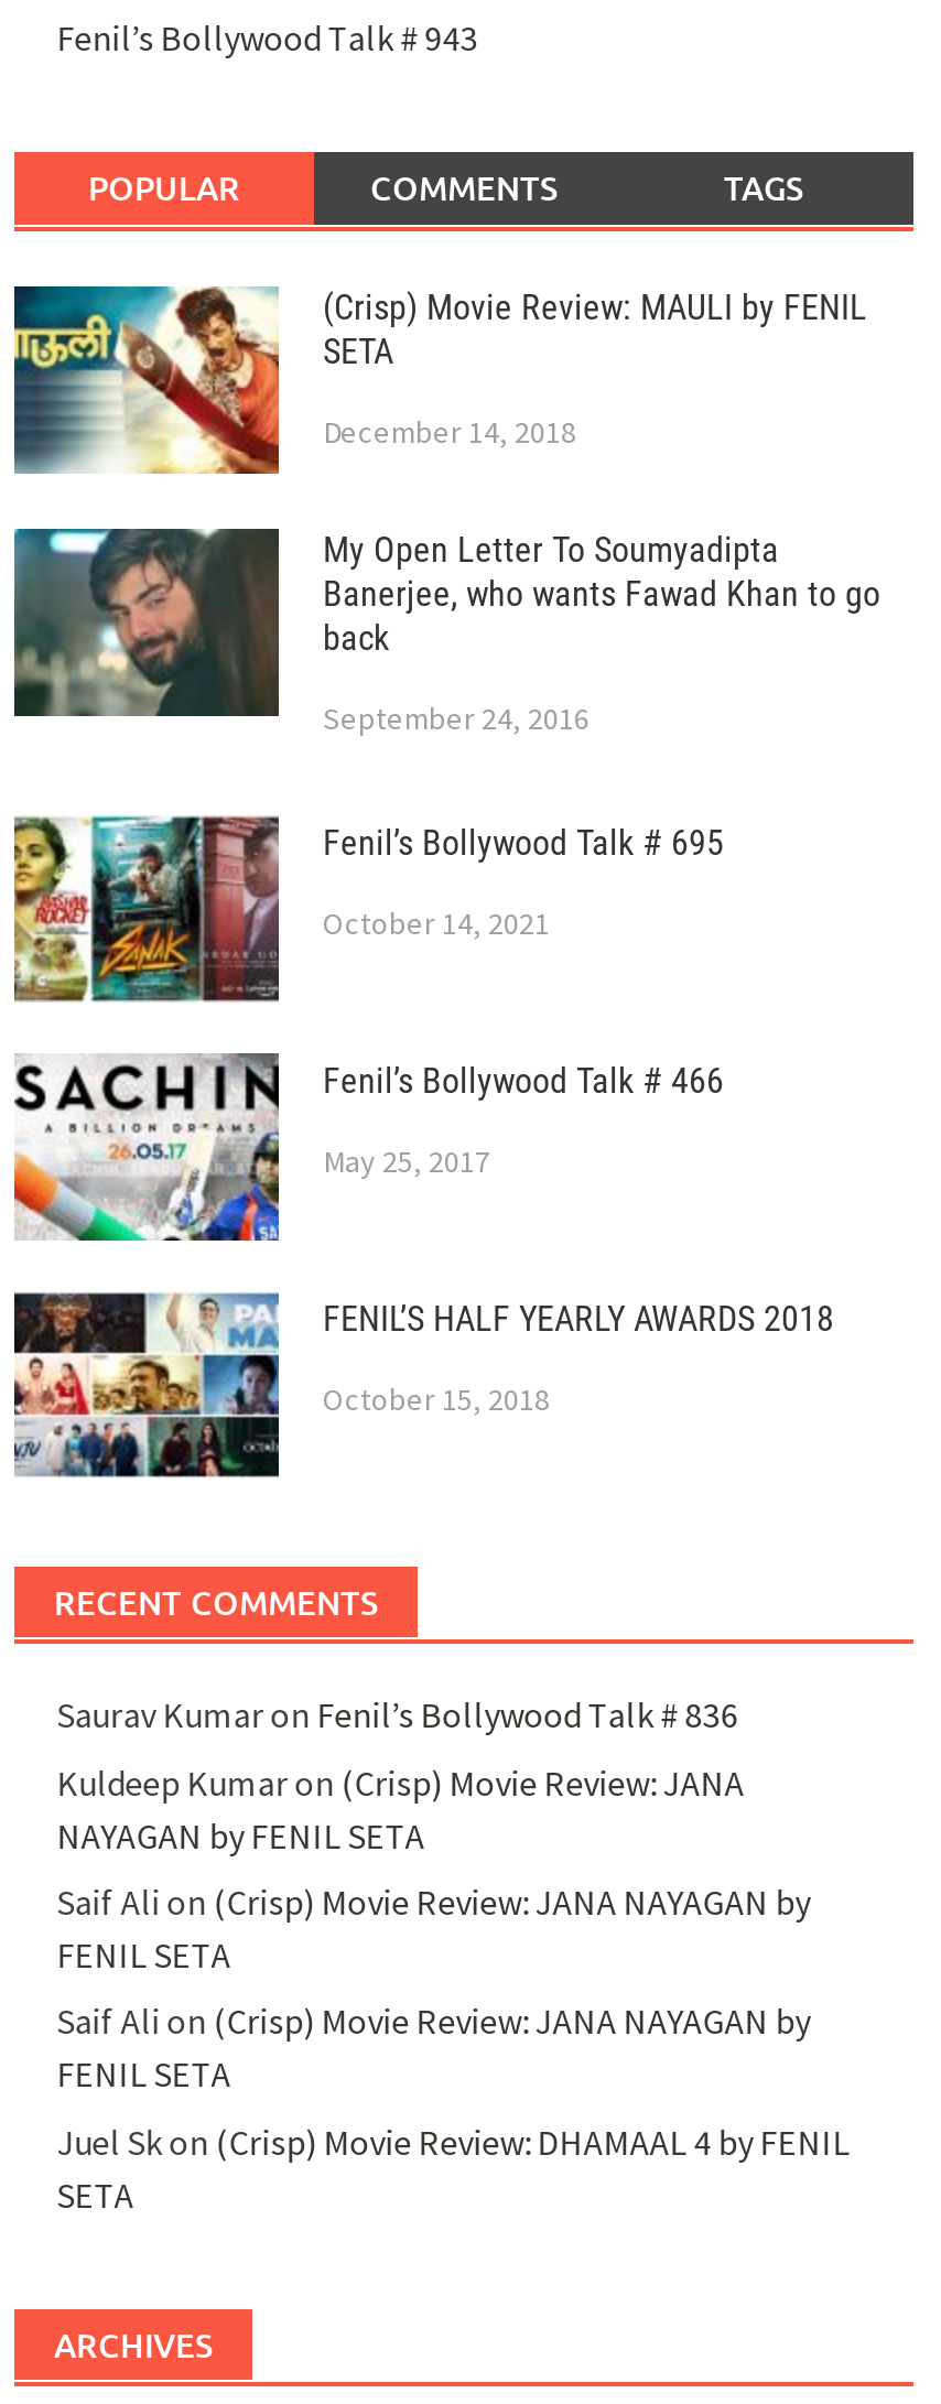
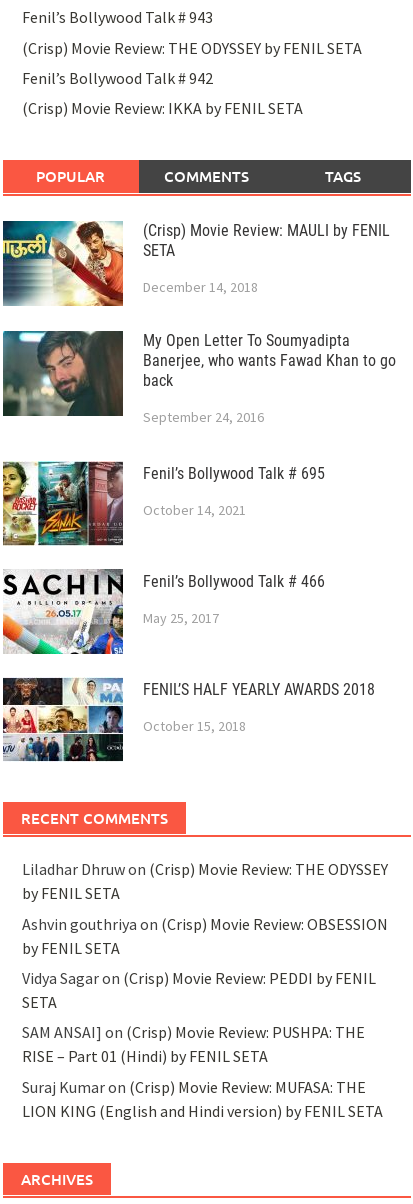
none -> [22,37,362,118] (Crisp) Movie Review: THE ODYSSEY by FENIL SETA | Fenil’s Bollywood Talk # 942 | (Crisp) Movie Review: IKKA by FENIL SETA
[57,1692,850,2163] Saurav Kumar on Fenil’s Bollywood Talk # 836 | Kuldeep Kumar on (Crisp) Movie Review: JANA | NAYAGAN by FENIL SETA | Saif Ali on (Crisp) Movie Review: JANA NAYAGAN by | FENIL SETA | Saif Ali on (Crisp) Movie Review: JANA NAYAGAN by | FENIL SETA | Juel Sk on (Crisp) Movie Review: DHAMAAL 4 by FENIL -> [22,859,388,988] Liladhar Dhruw on (Crisp) Movie Review: THE ODYSSEY | by FENIL SETA | Ashvin gouthriya on (Crisp) Movie Review: OBSESSION | by FENIL SETA | Vidya Sagar on (Crisp) Movie Review: PEDDI by FENIL
none -> [22,1022,383,1121] SAM ANSAI] on (Crisp) Movie Review: PUSHPA: THE | RISE – Part 01 (Hindi) by FENIL SETA | Suraj Kumar on (Crisp) Movie Review: MUFASA: THE | LION KING (English and Hindi version) by FENIL SETA

